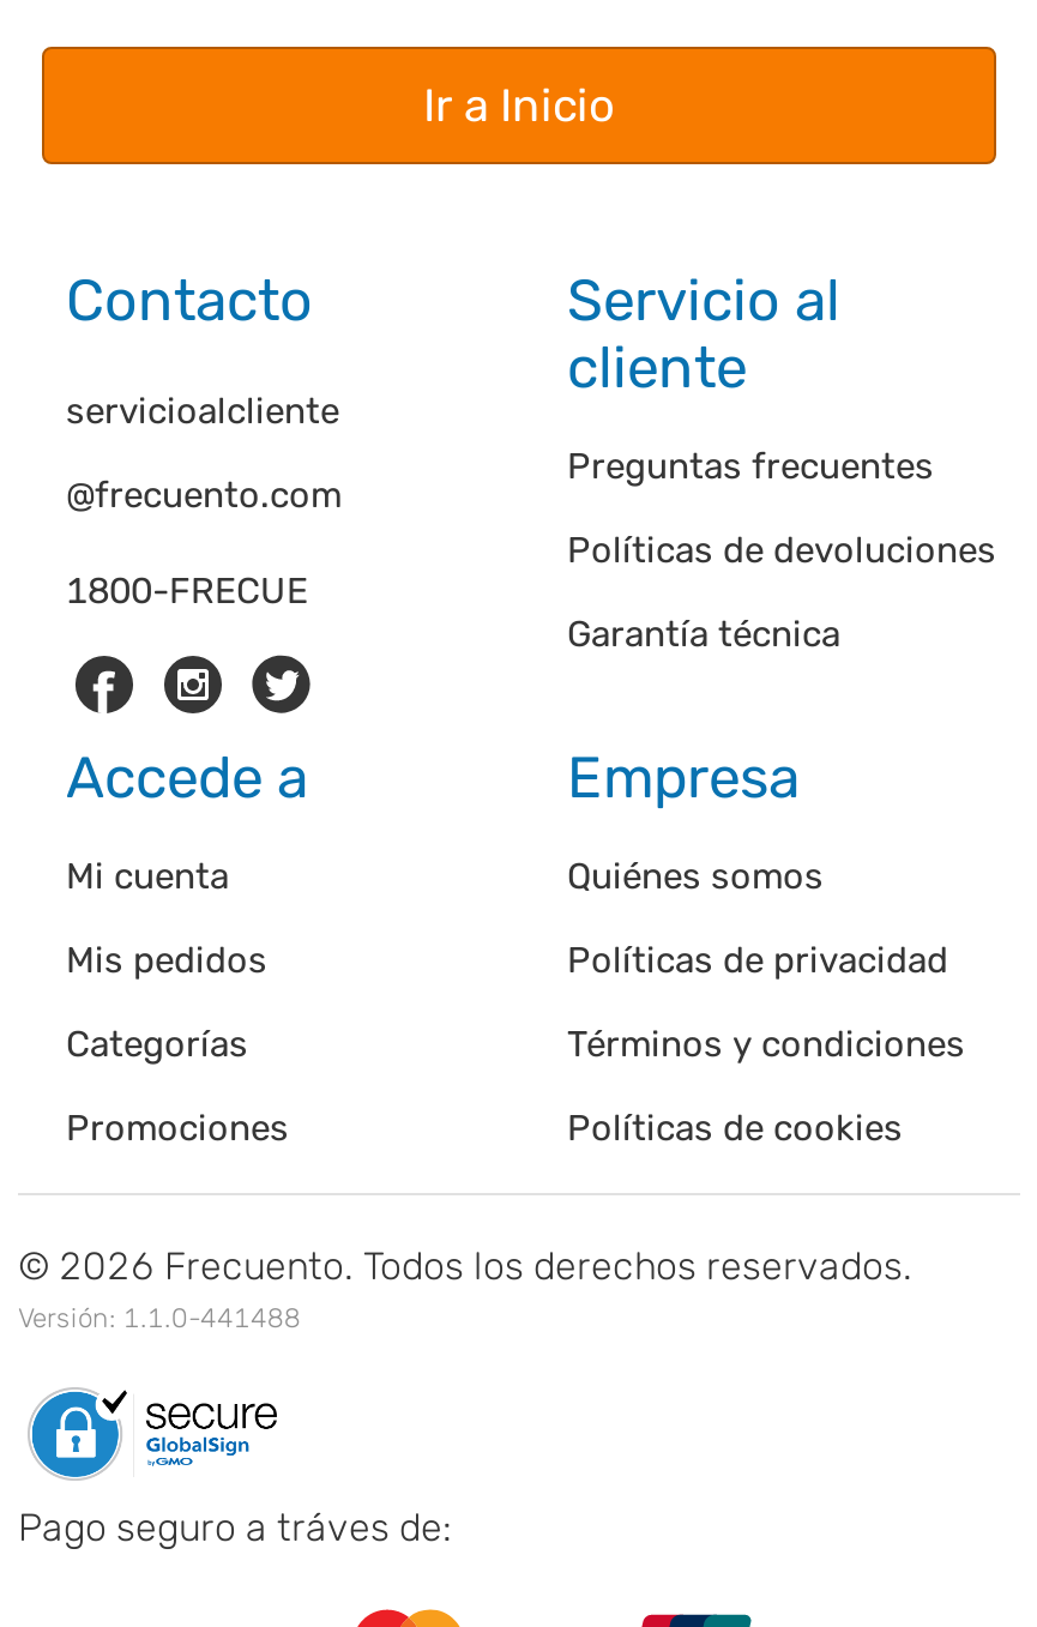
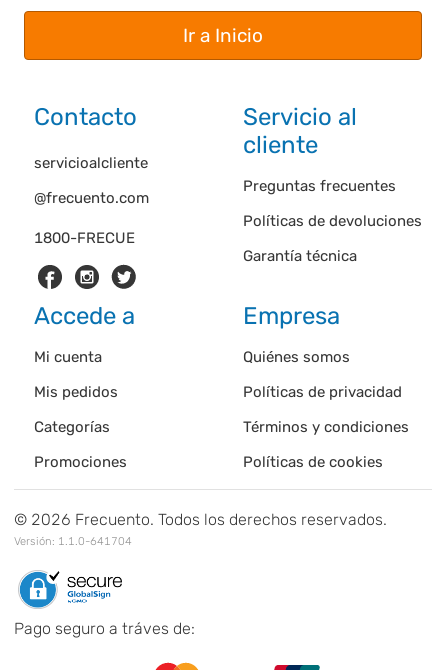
[18,1302,301,1333] Versión: 1.1.0-441488 -> [14,535,132,548] Versión: 1.1.0-641704

